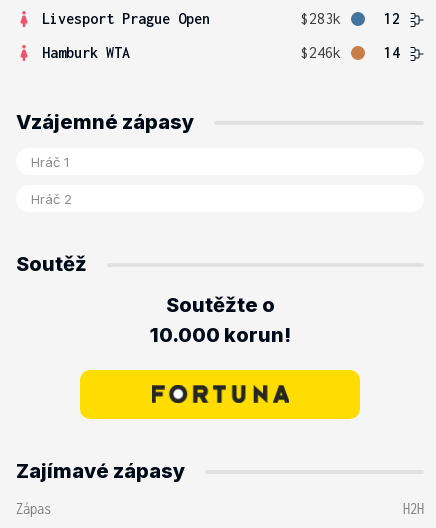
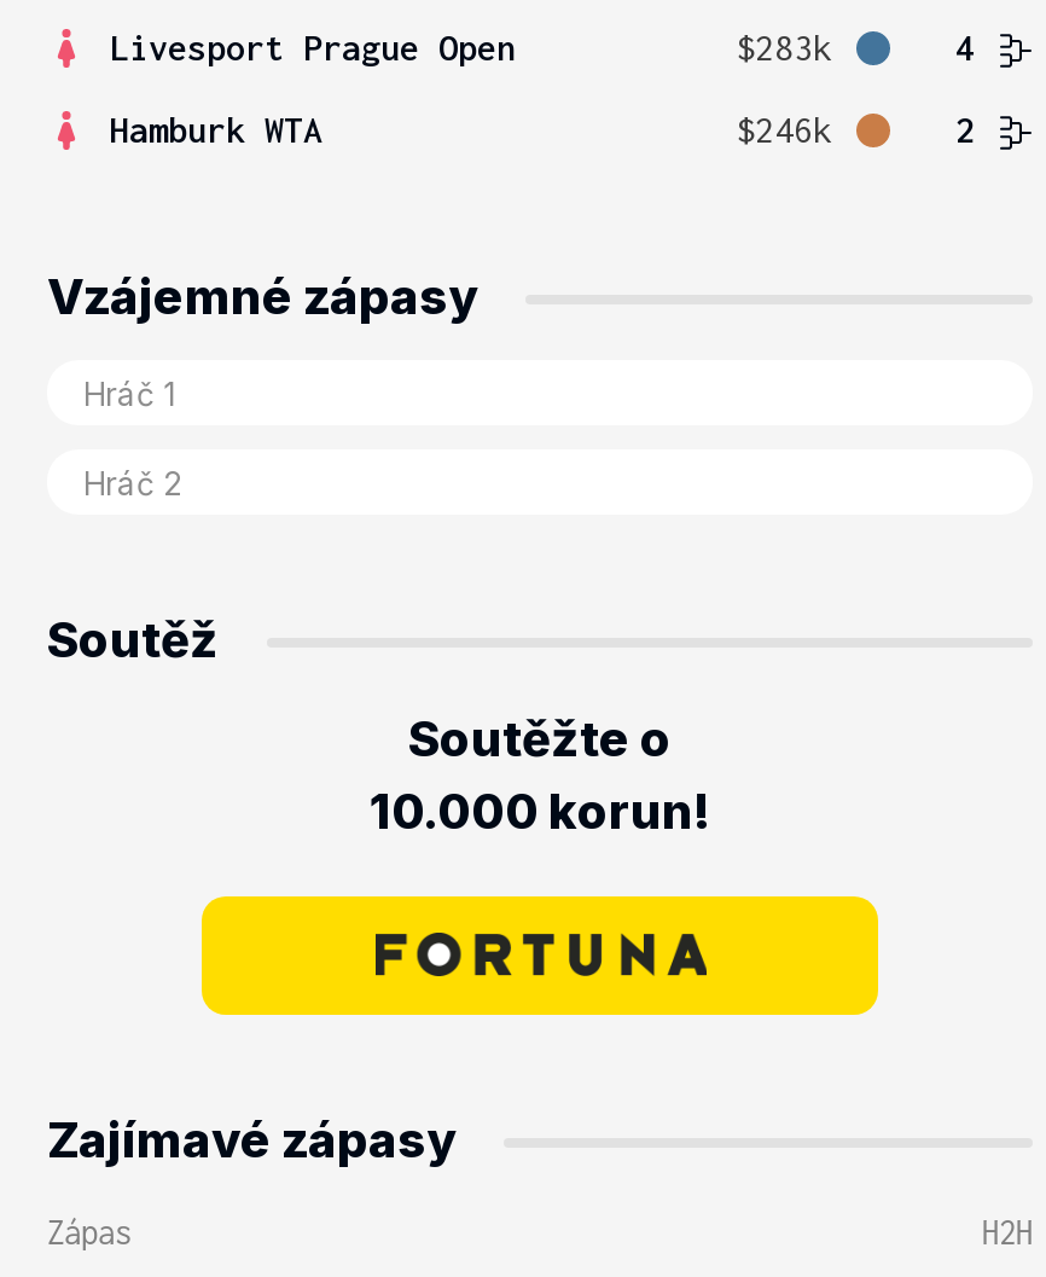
[384,10,400,27] 12 -> [955,27,975,68] 4
[384,44,400,61] 14 -> [955,109,975,150] 2

